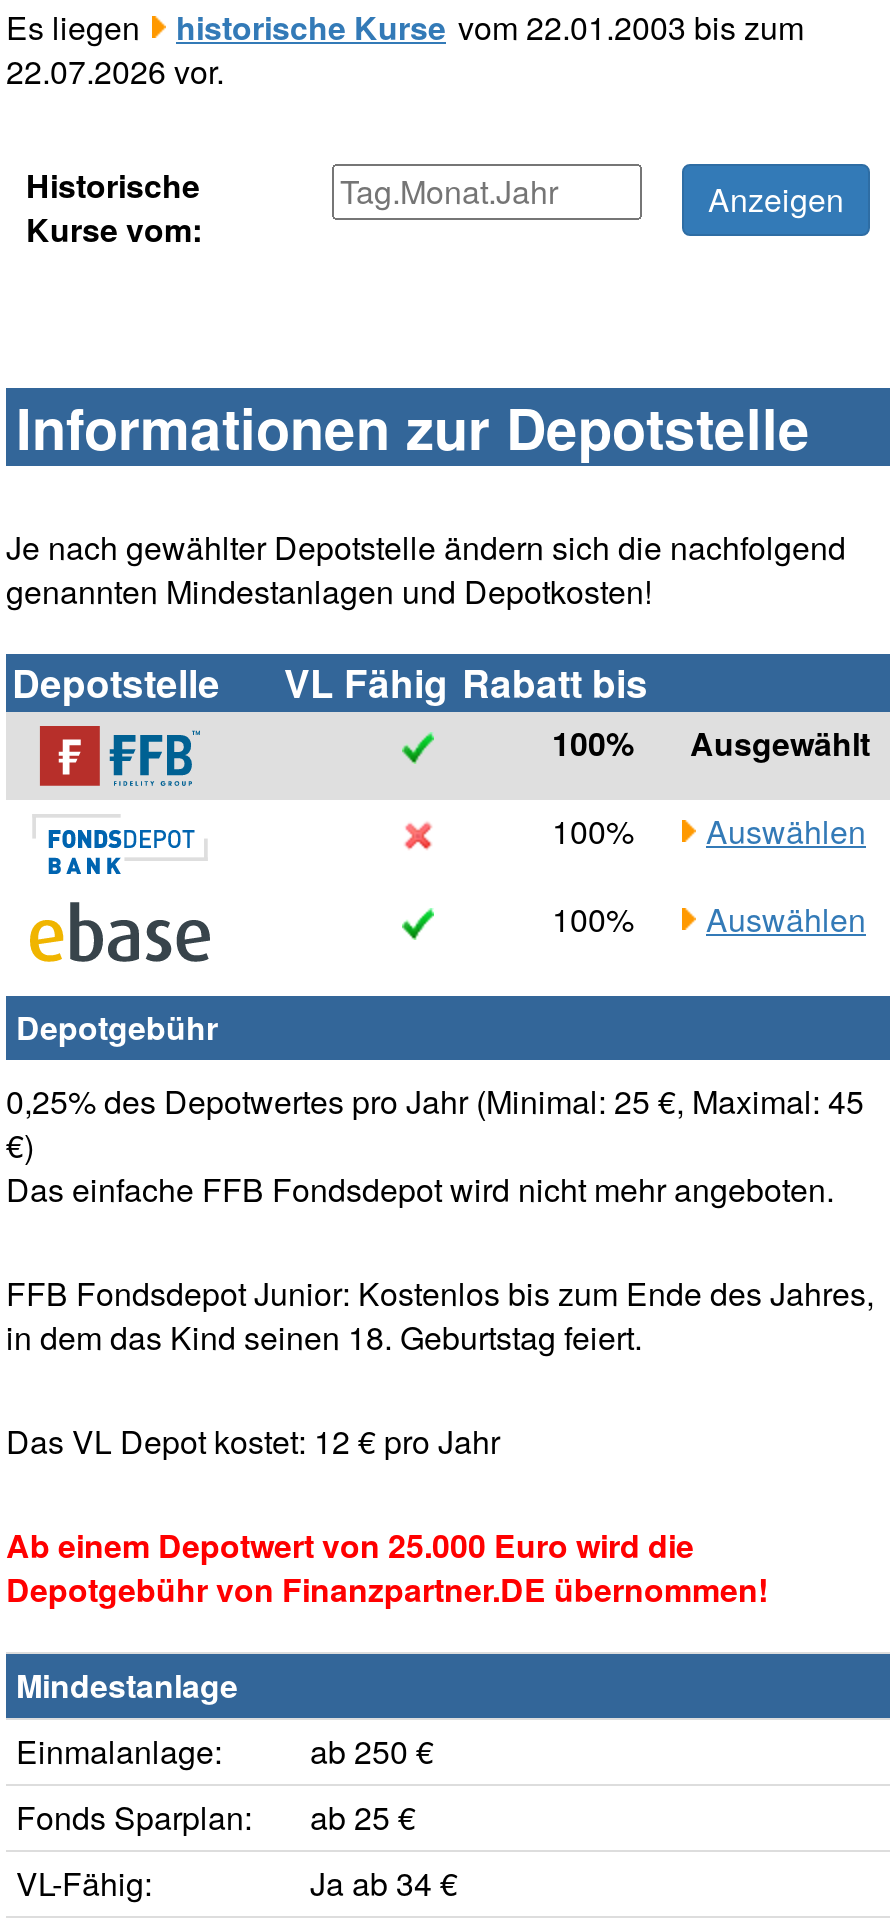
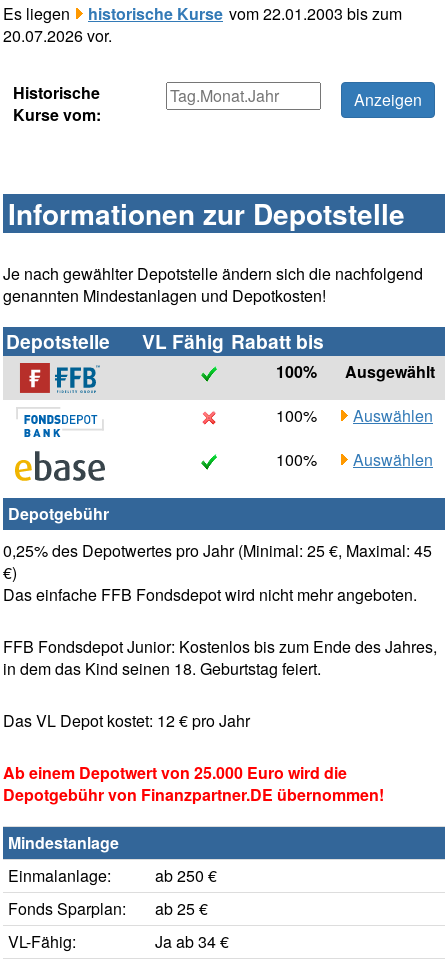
[6,49,224,95] 22.07.2026 vor. -> [3,24,112,47] 20.07.2026 vor.

